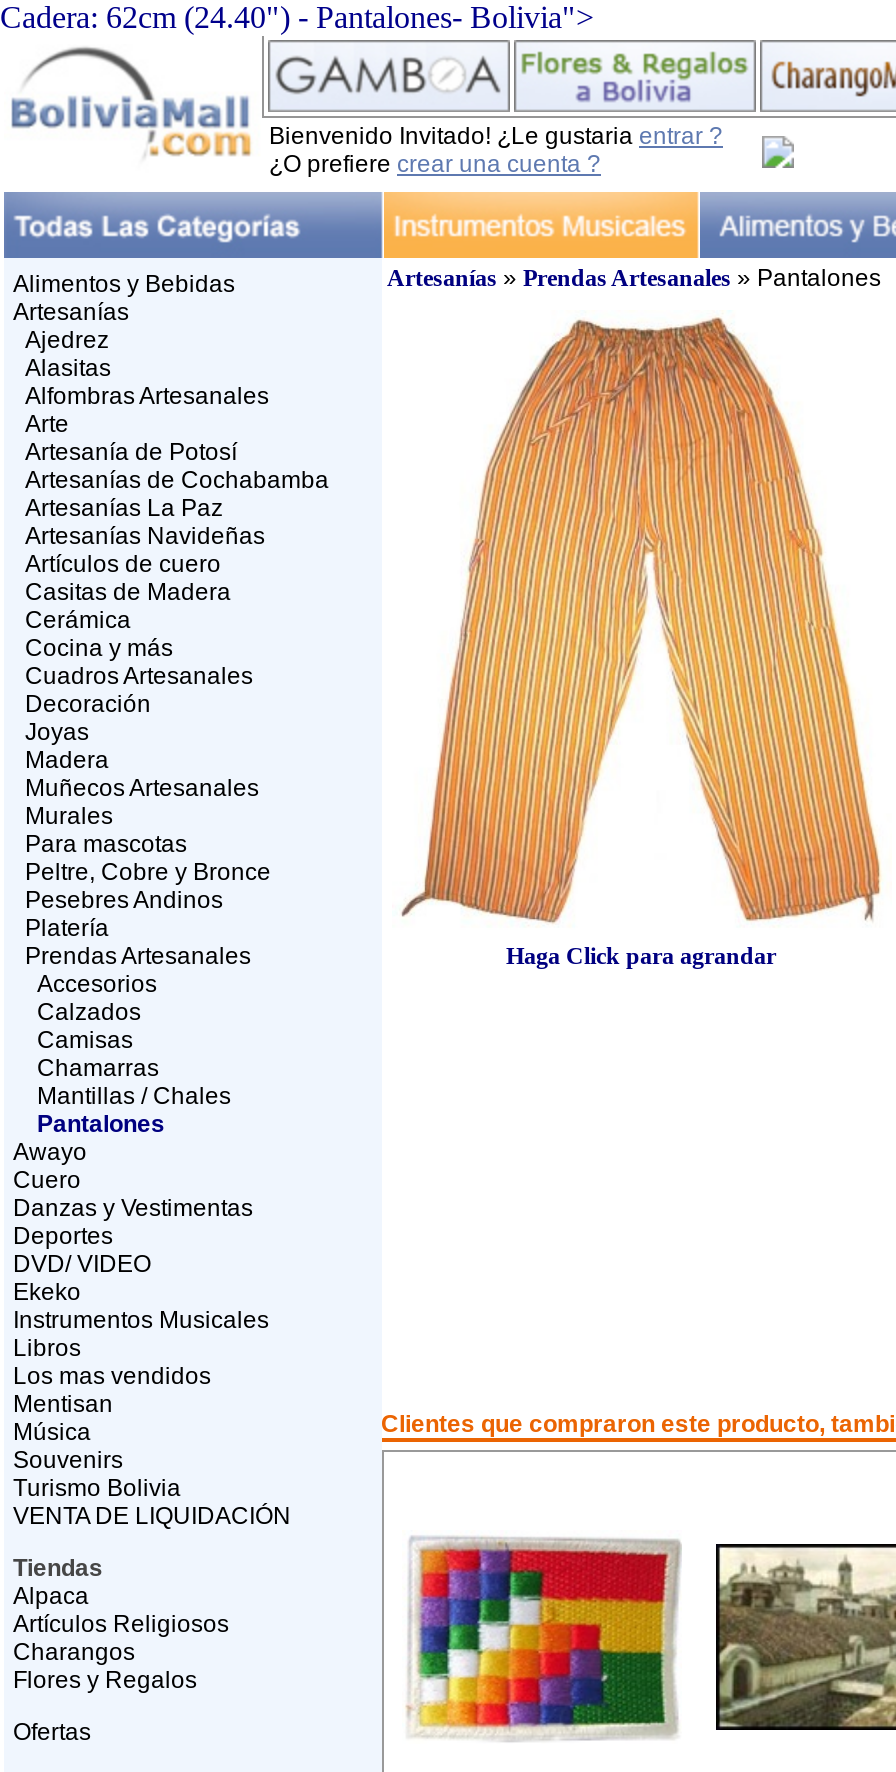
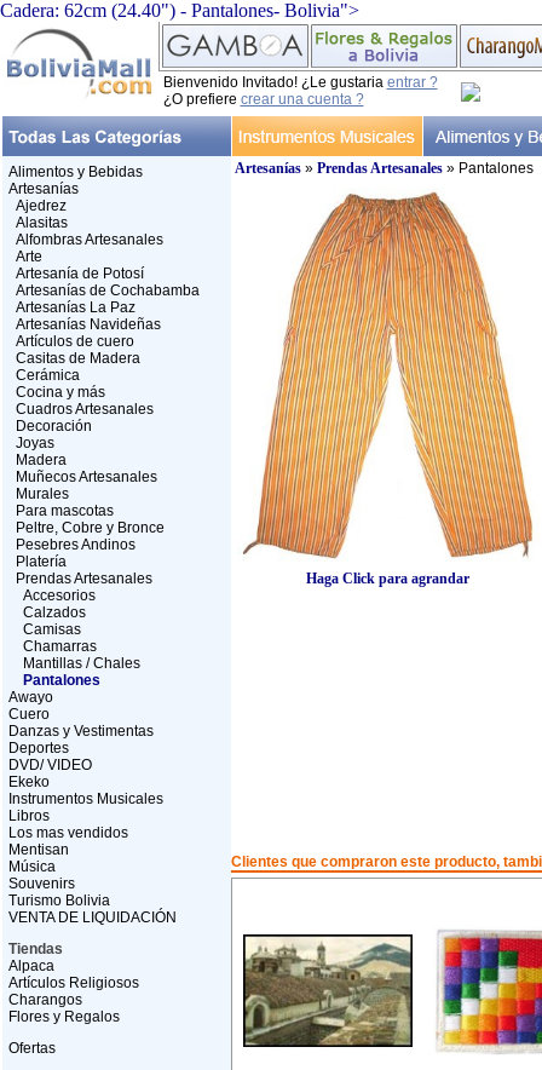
[402,1536,682,1742] [image] -> [242,931,414,1053] [image]
[714,1538,890,1740] [image] -> [433,930,538,1054] [image]

